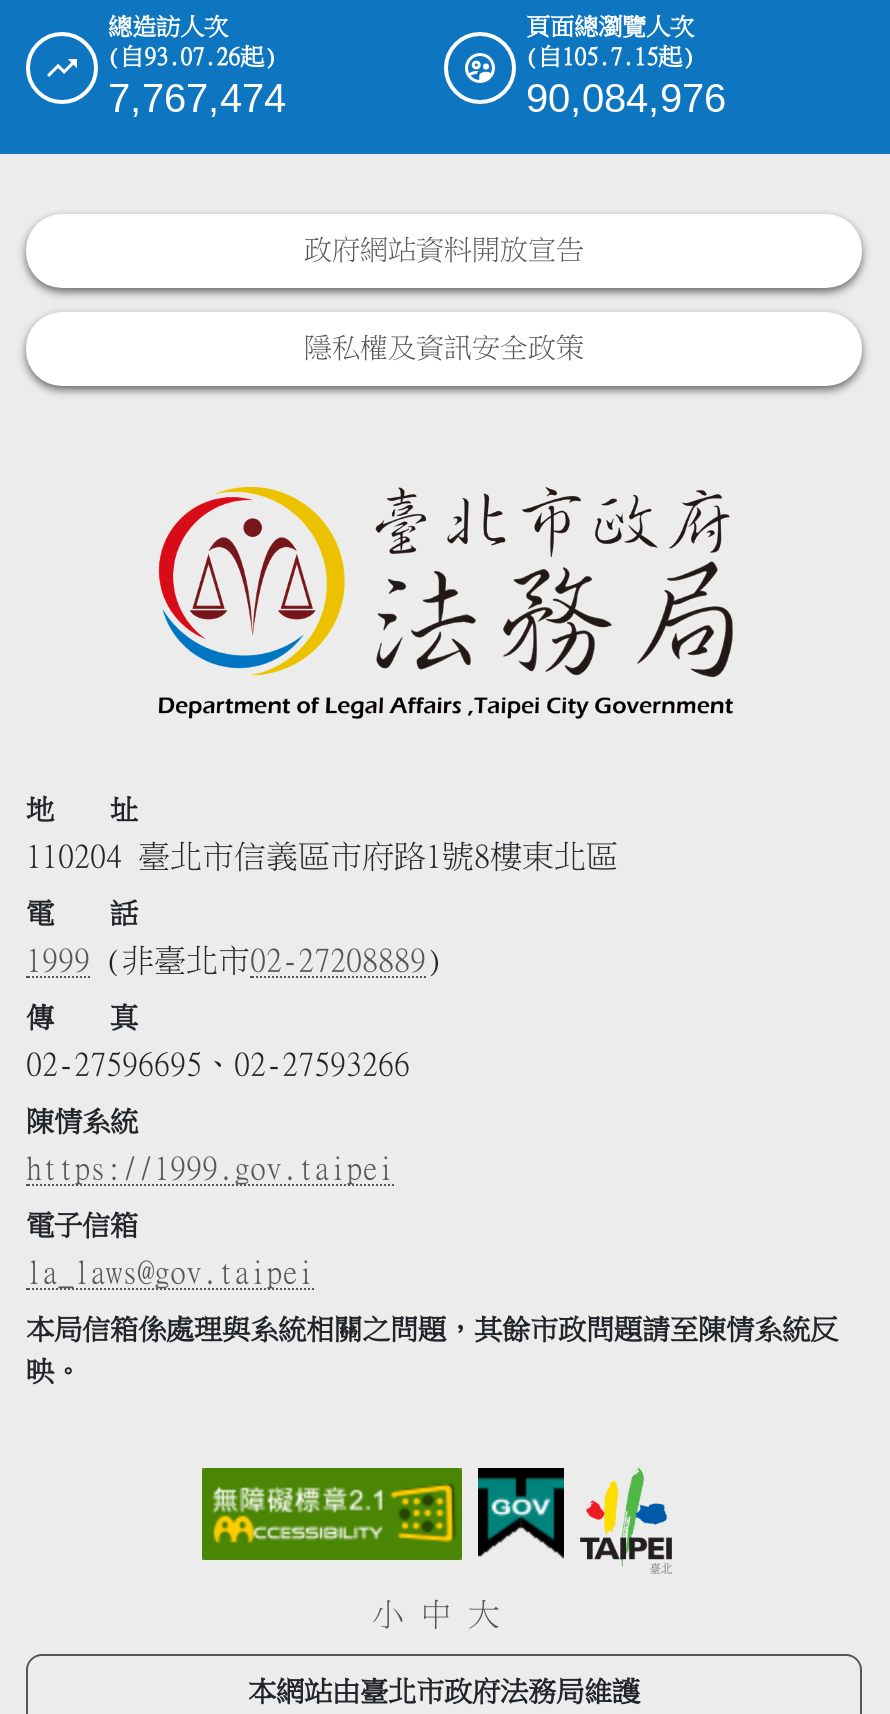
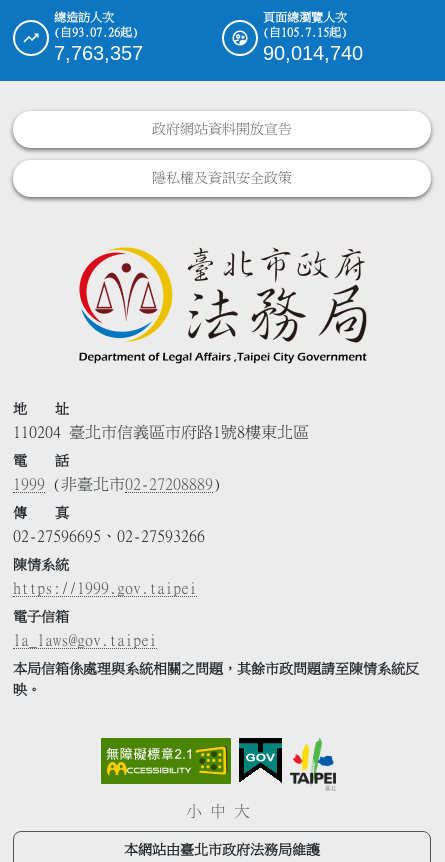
[108,77,286,121] 7,767,474 -> [54,42,143,64] 7,763,357
[526,77,726,121] 90,084,976 -> [263,42,363,64] 90,014,740

